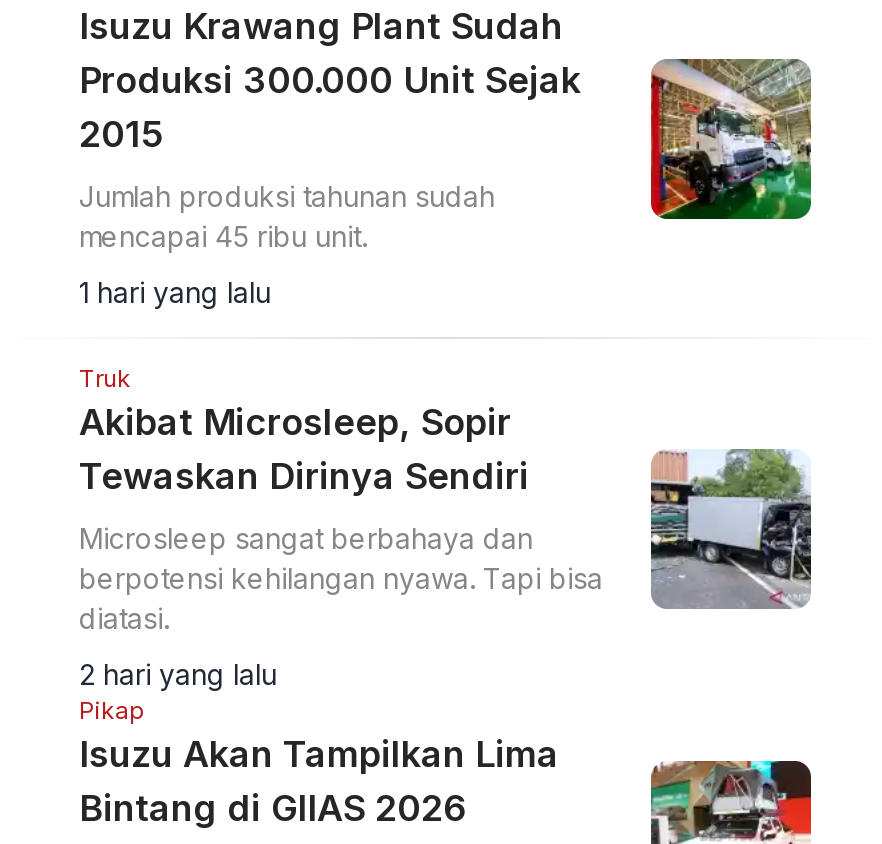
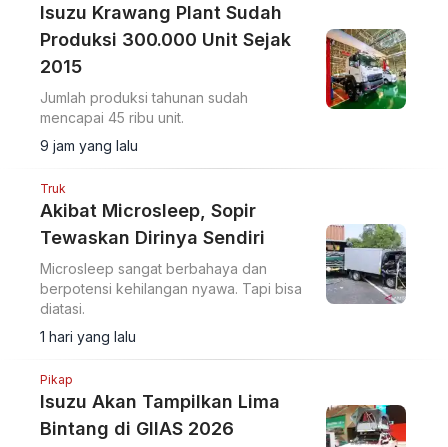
none -> [40,137,138,154] 9 jam yang lalu
moved [79,274,271,308] -> [40,328,136,345]: 1 hari yang lalu
[79,656,277,690] 2 hari yang lalu -> none

